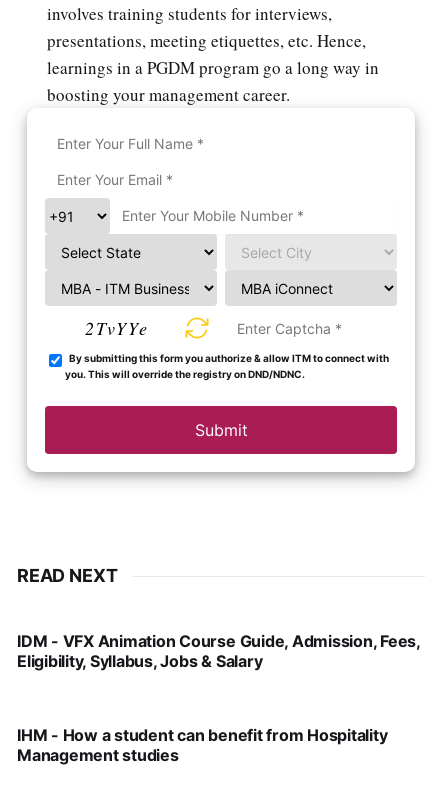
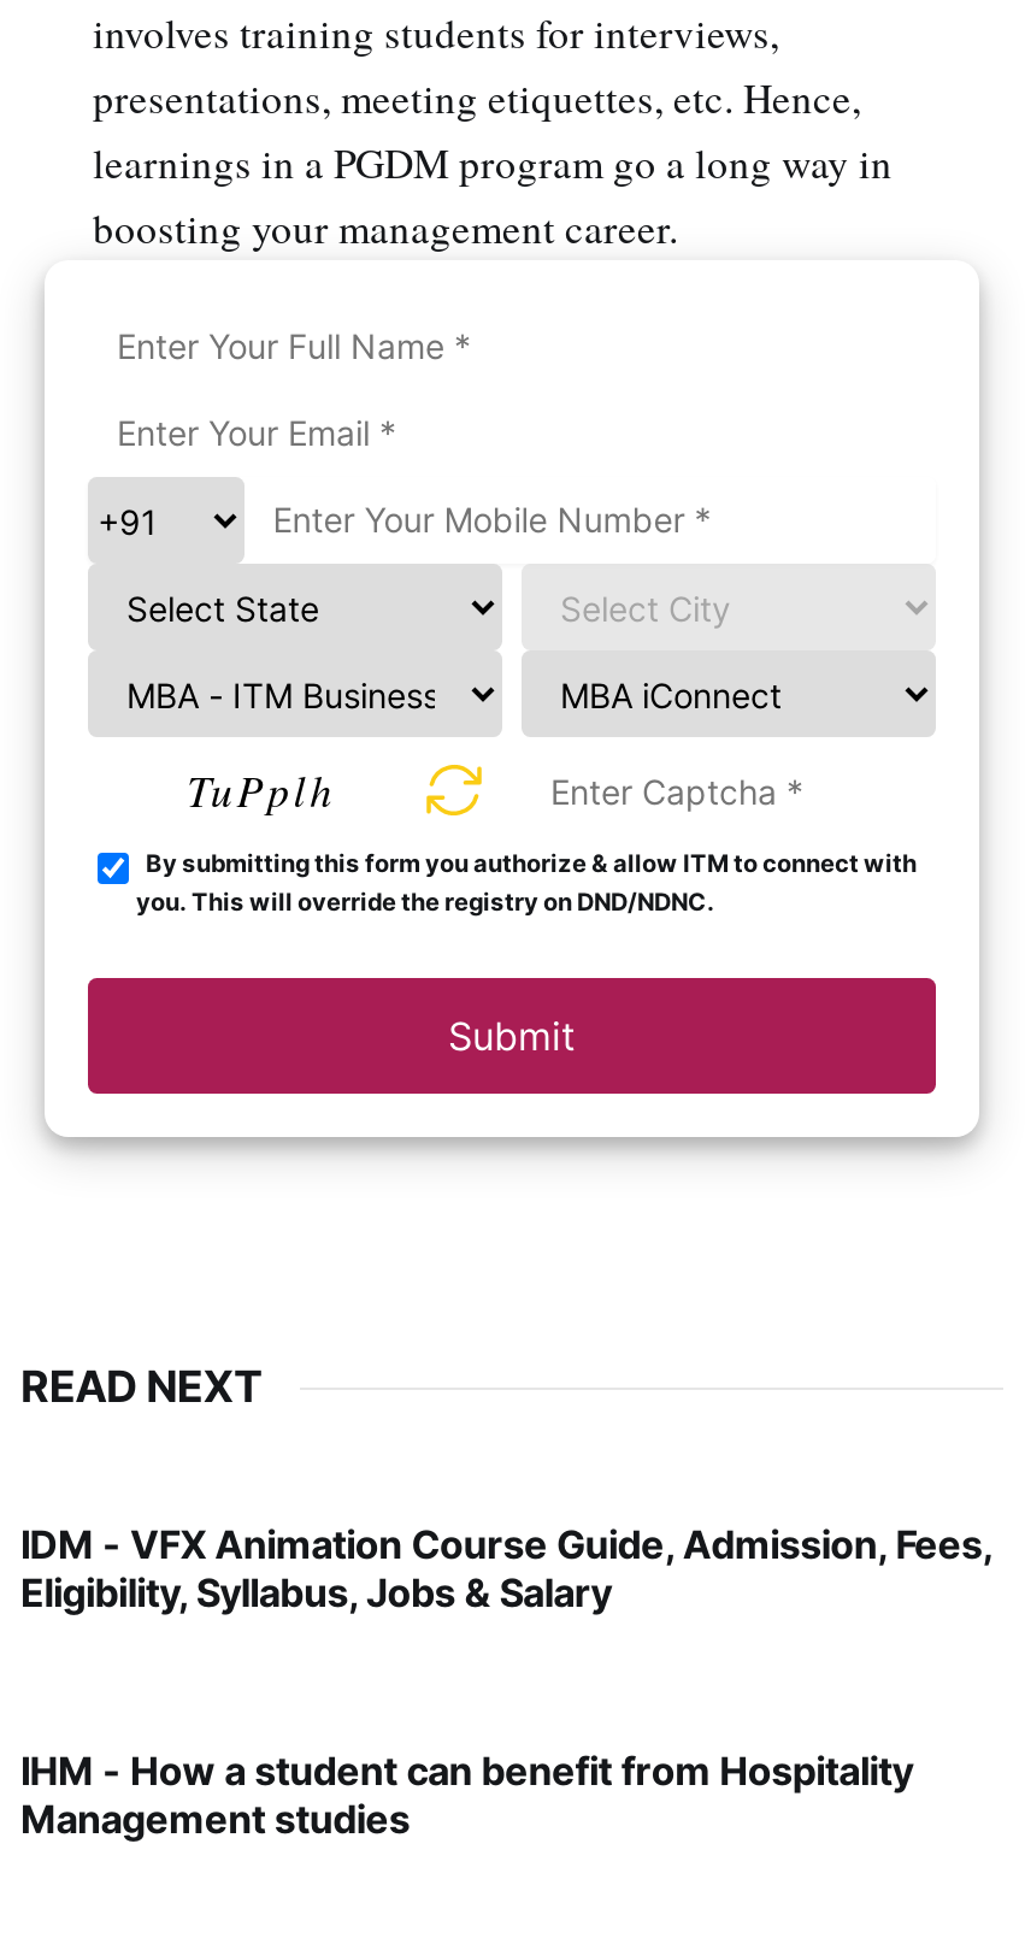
[85,316,149,340] 2TvYYe -> [187,762,336,820] TuPplh

